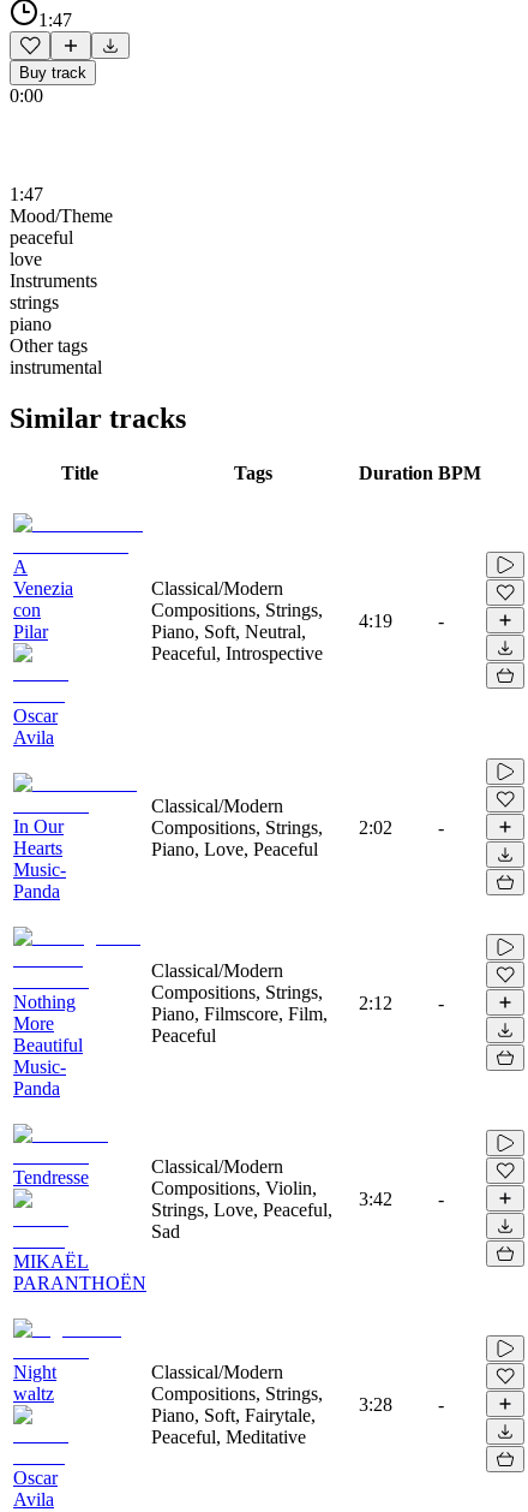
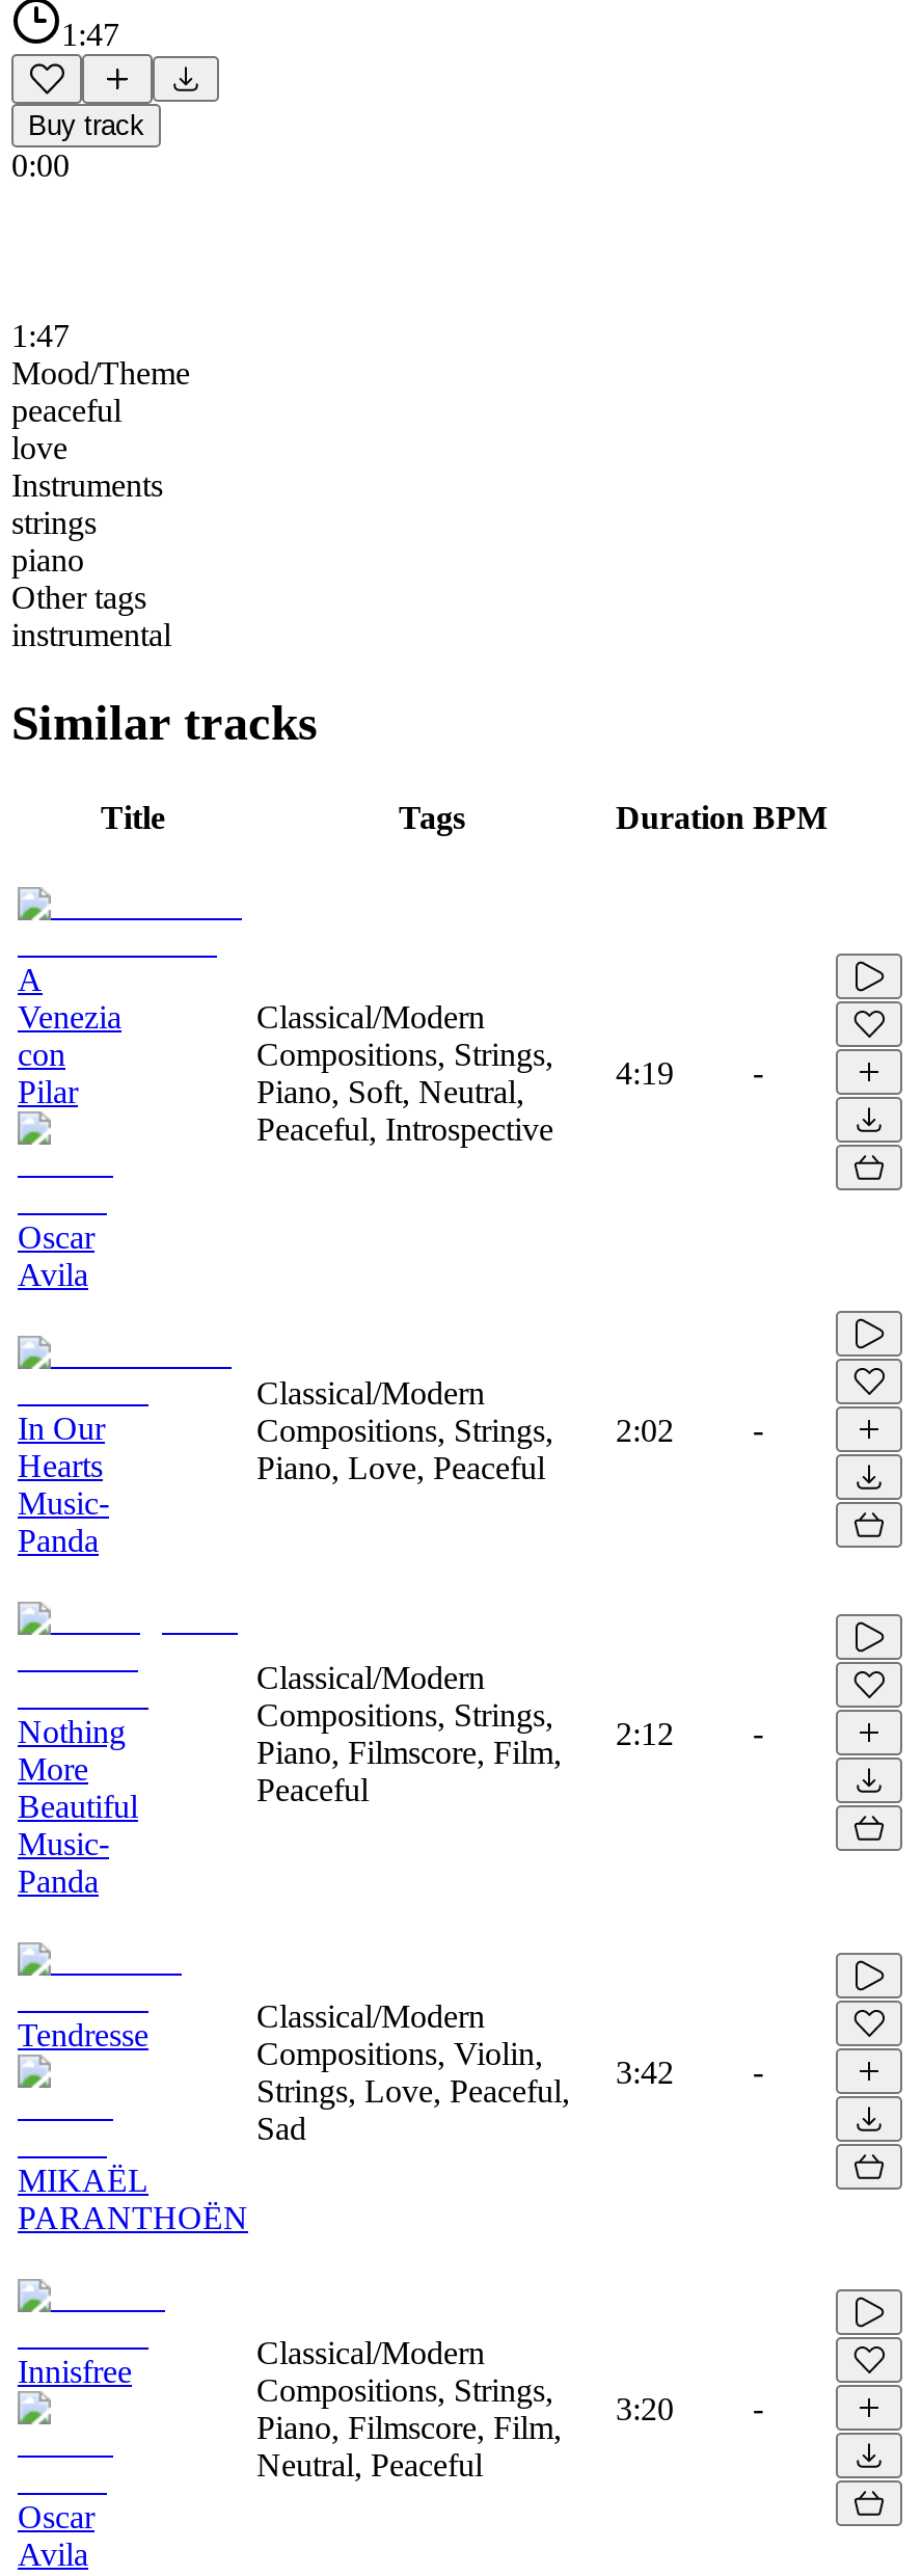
[13,1361,56,1403] Night | waltz -> [18,2353,132,2388] Innisfree
[359,1394,392,1414] 3:28 -> [616,2390,674,2426] 3:20
[151,1405,316,1447] Piano, Soft, Fairytale, | Peaceful, Meditative -> [256,2409,562,2482] Piano, Filmscore, Film, | Neutral, Peaceful

